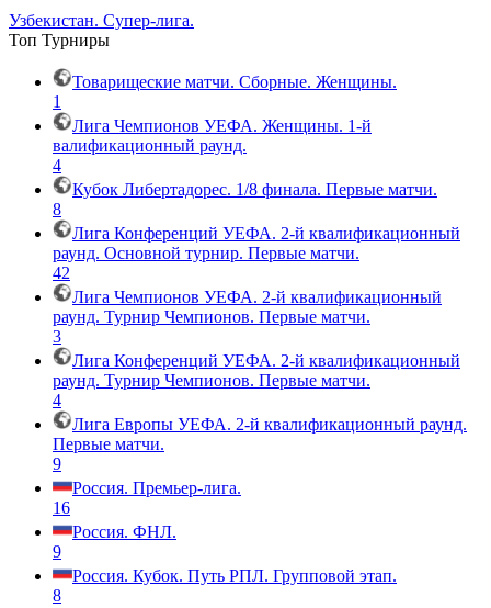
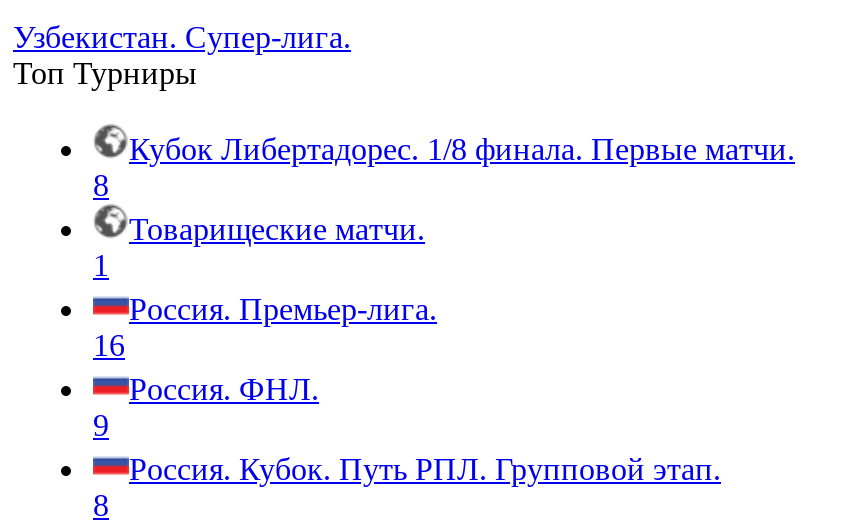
[53,72,397,174] Товарищеские матчи. Сборные. Женщины. | 1 | Лига Чемпионов УЕФА. Женщины. 1-й | валификационный раунд. | 4 -> none
[53,224,467,473] Лига Конференций УЕФА. 2-й квалификационный | раунд. Основной турнир. Первые матчи. | 42 | Лига Чемпионов УЕФА. 2-й квалификационный | раунд. Турнир Чемпионов. Первые матчи. | 3 | Лига Конференций УЕФА. 2-й квалификационный | раунд. Турнир Чемпионов. Первые матчи. | 4 | Лига Европы УЕФА. 2-й квалификационный раунд. | Первые матчи. | 9 -> [93,212,425,282] Товарищеские матчи. | 1

